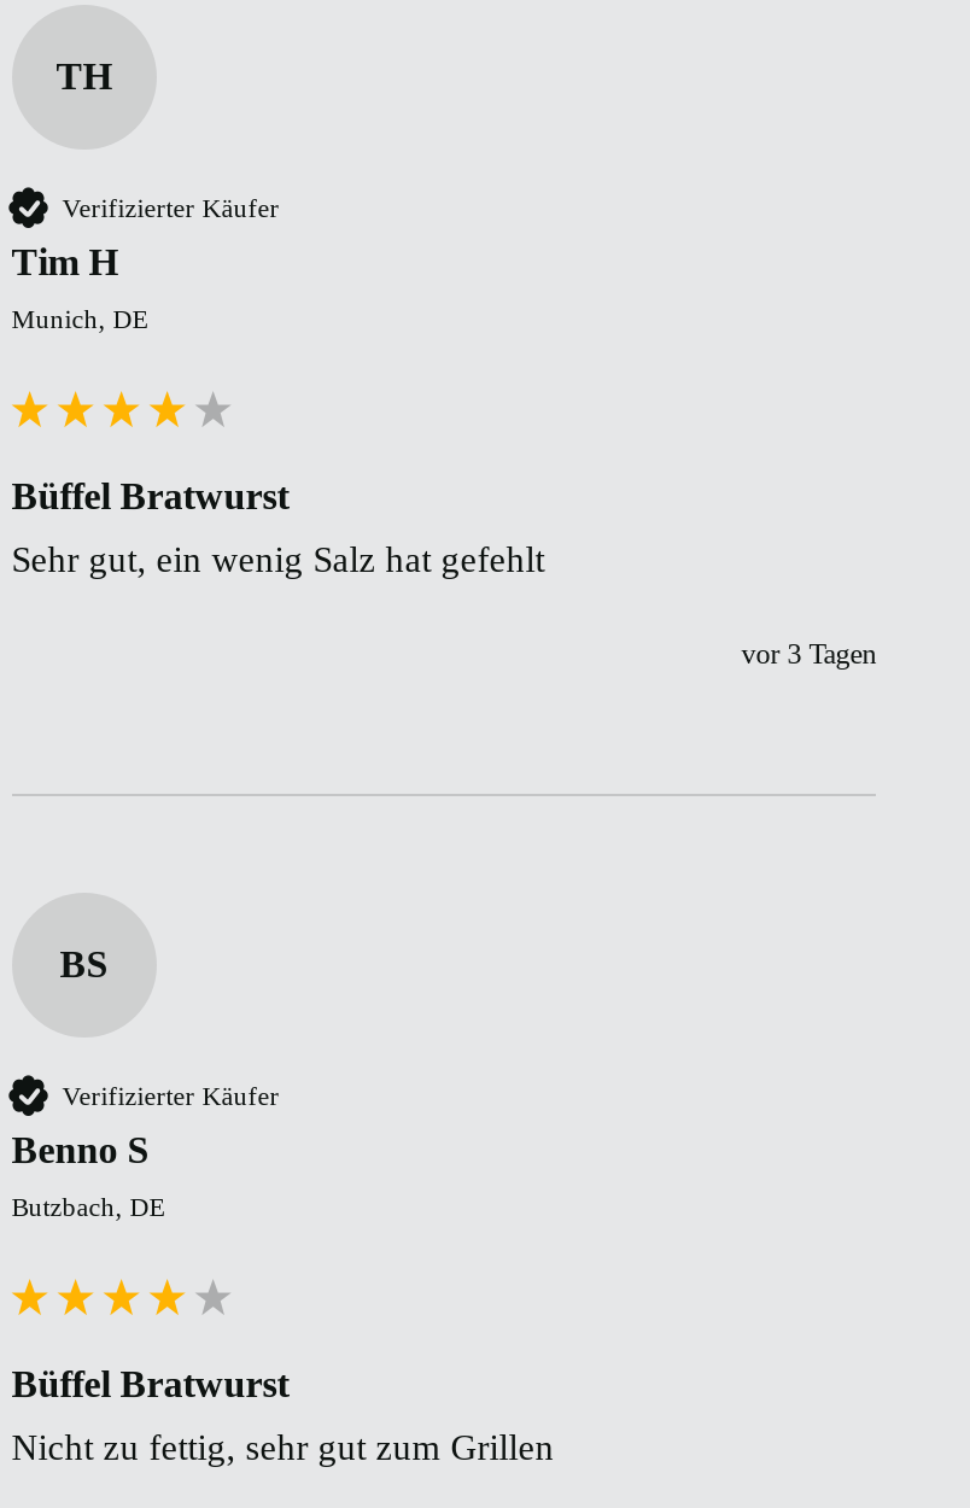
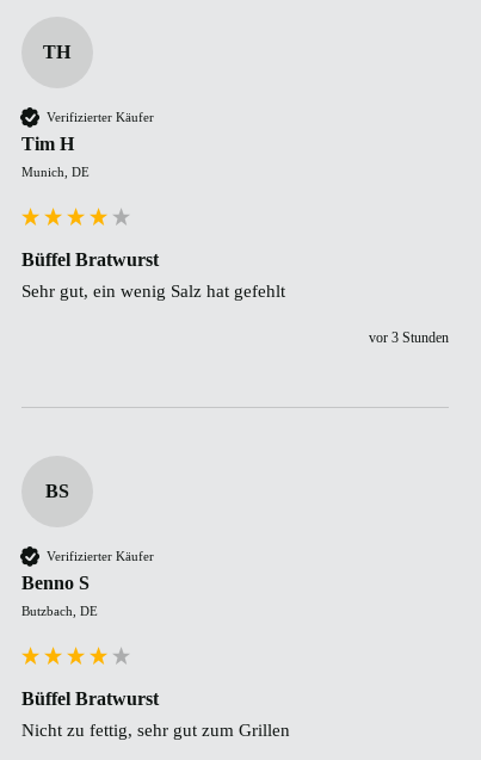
[741,637,876,671] vor 3 Tagen -> [369,329,449,346] vor 3 Stunden

